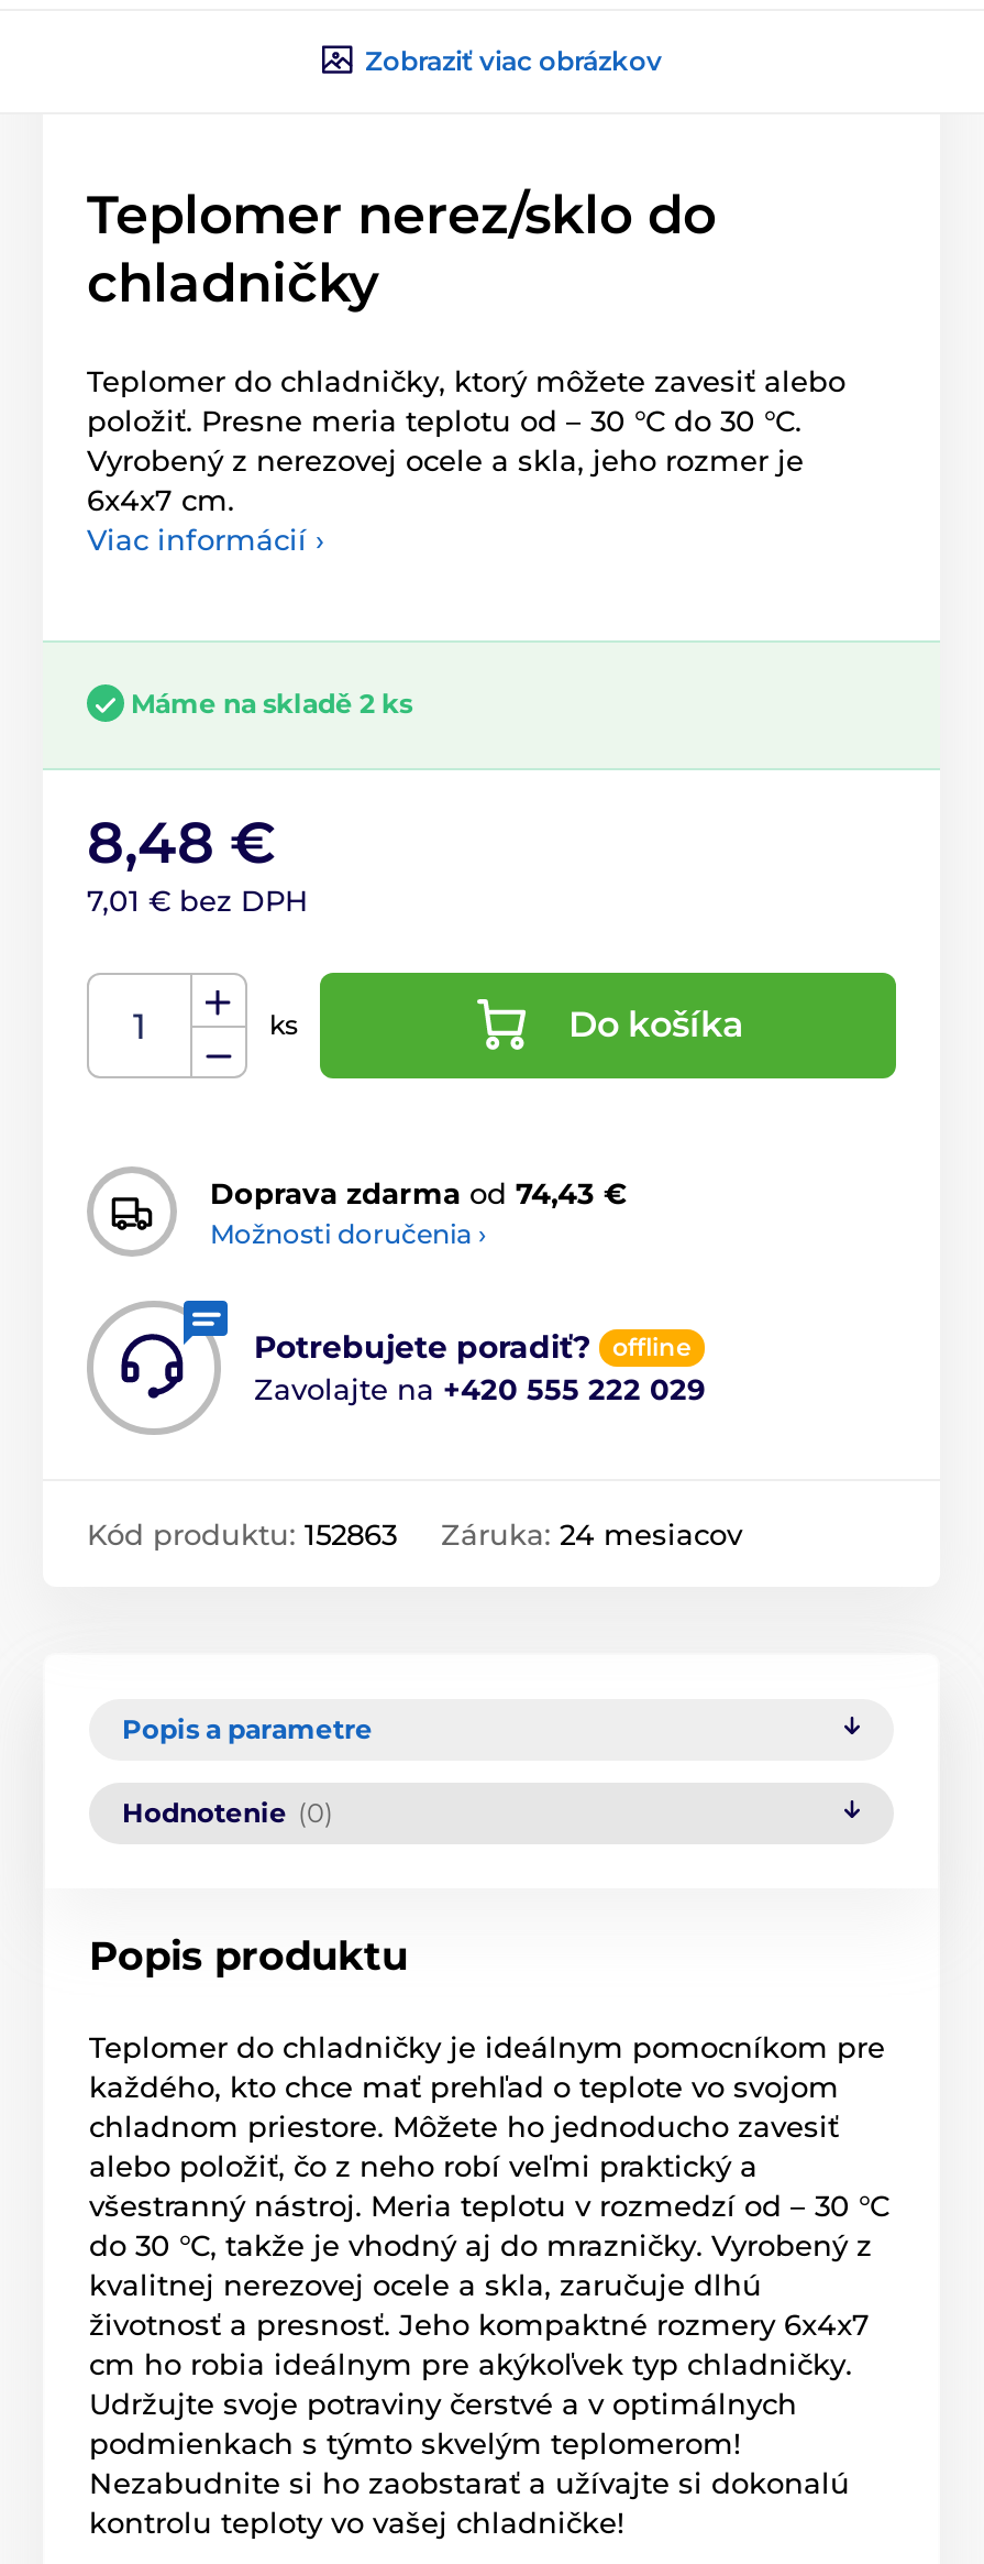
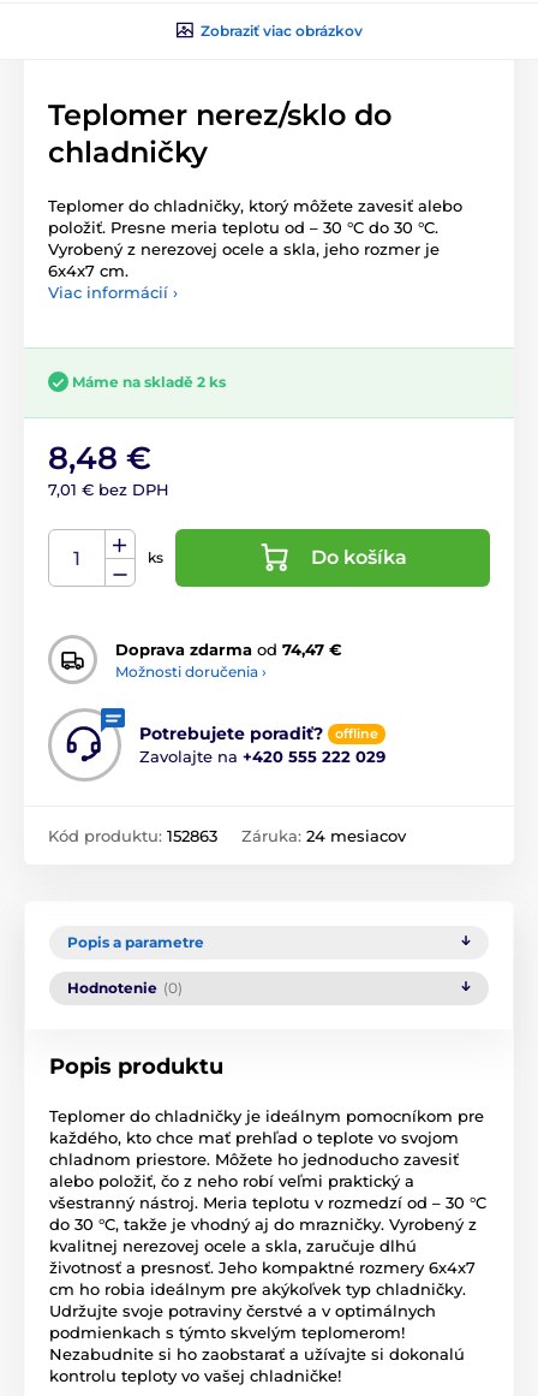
[210,1174,628,1210] Doprava zdarma od 74,43 € -> [115,639,342,658] Doprava zdarma od 74,47 €

